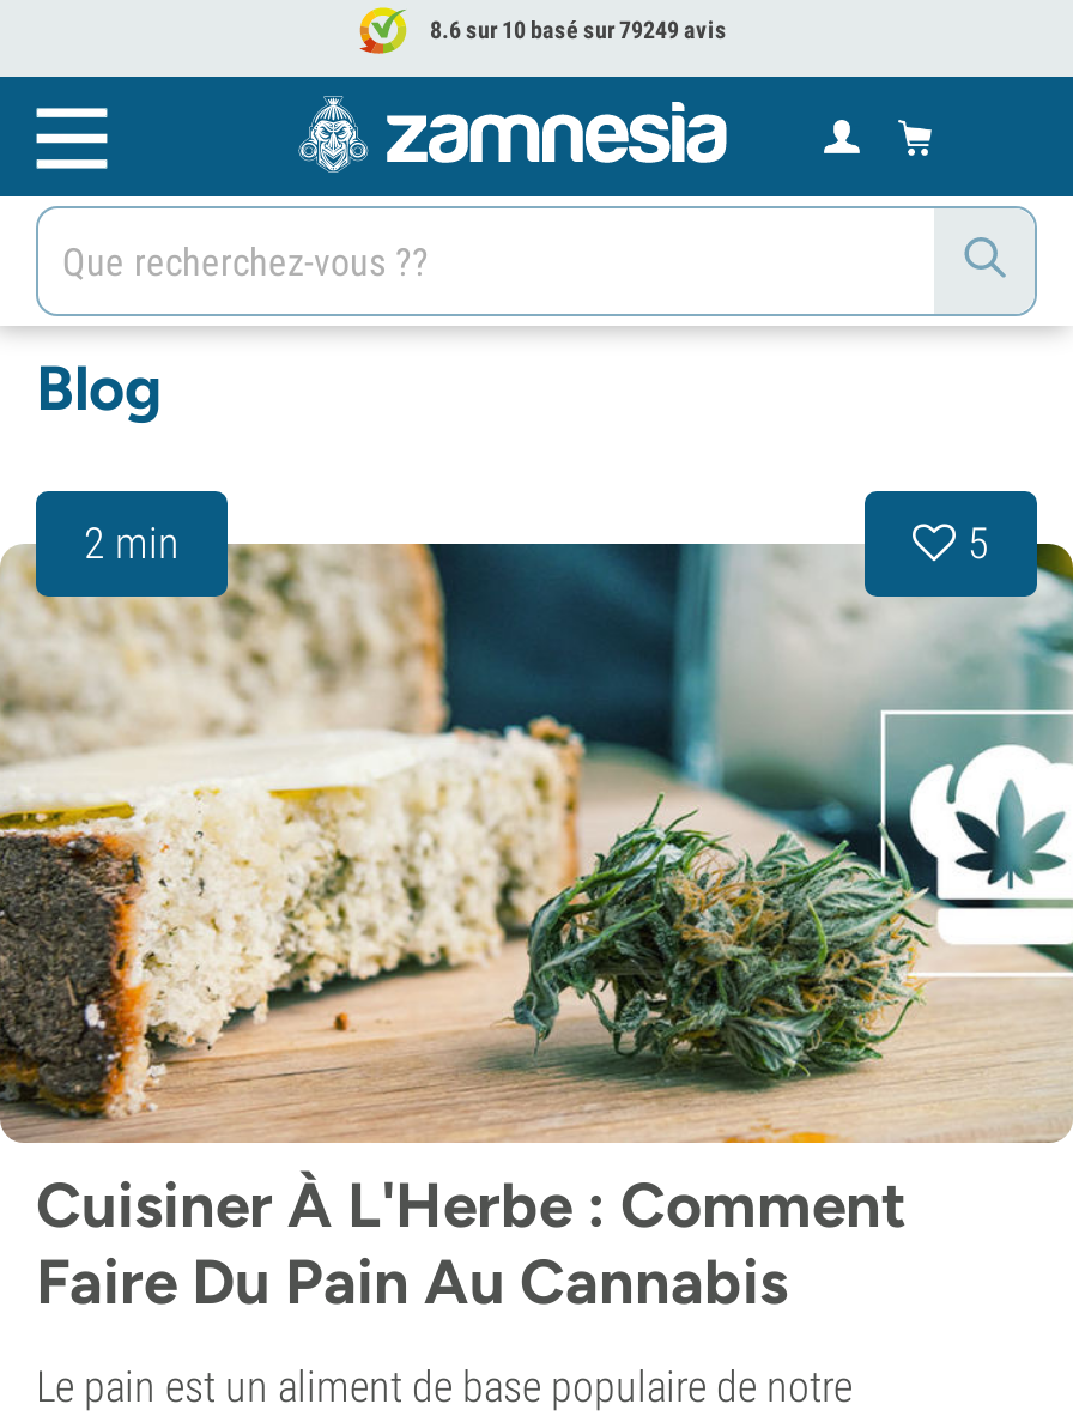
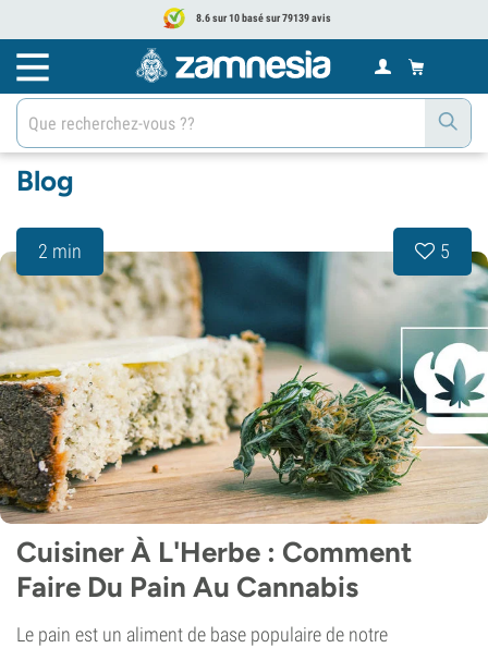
[425,17,727,43] 8.6 sur 10 basé sur 79249 avis -> [193,12,331,24] 8.6 sur 10 basé sur 79139 avis

